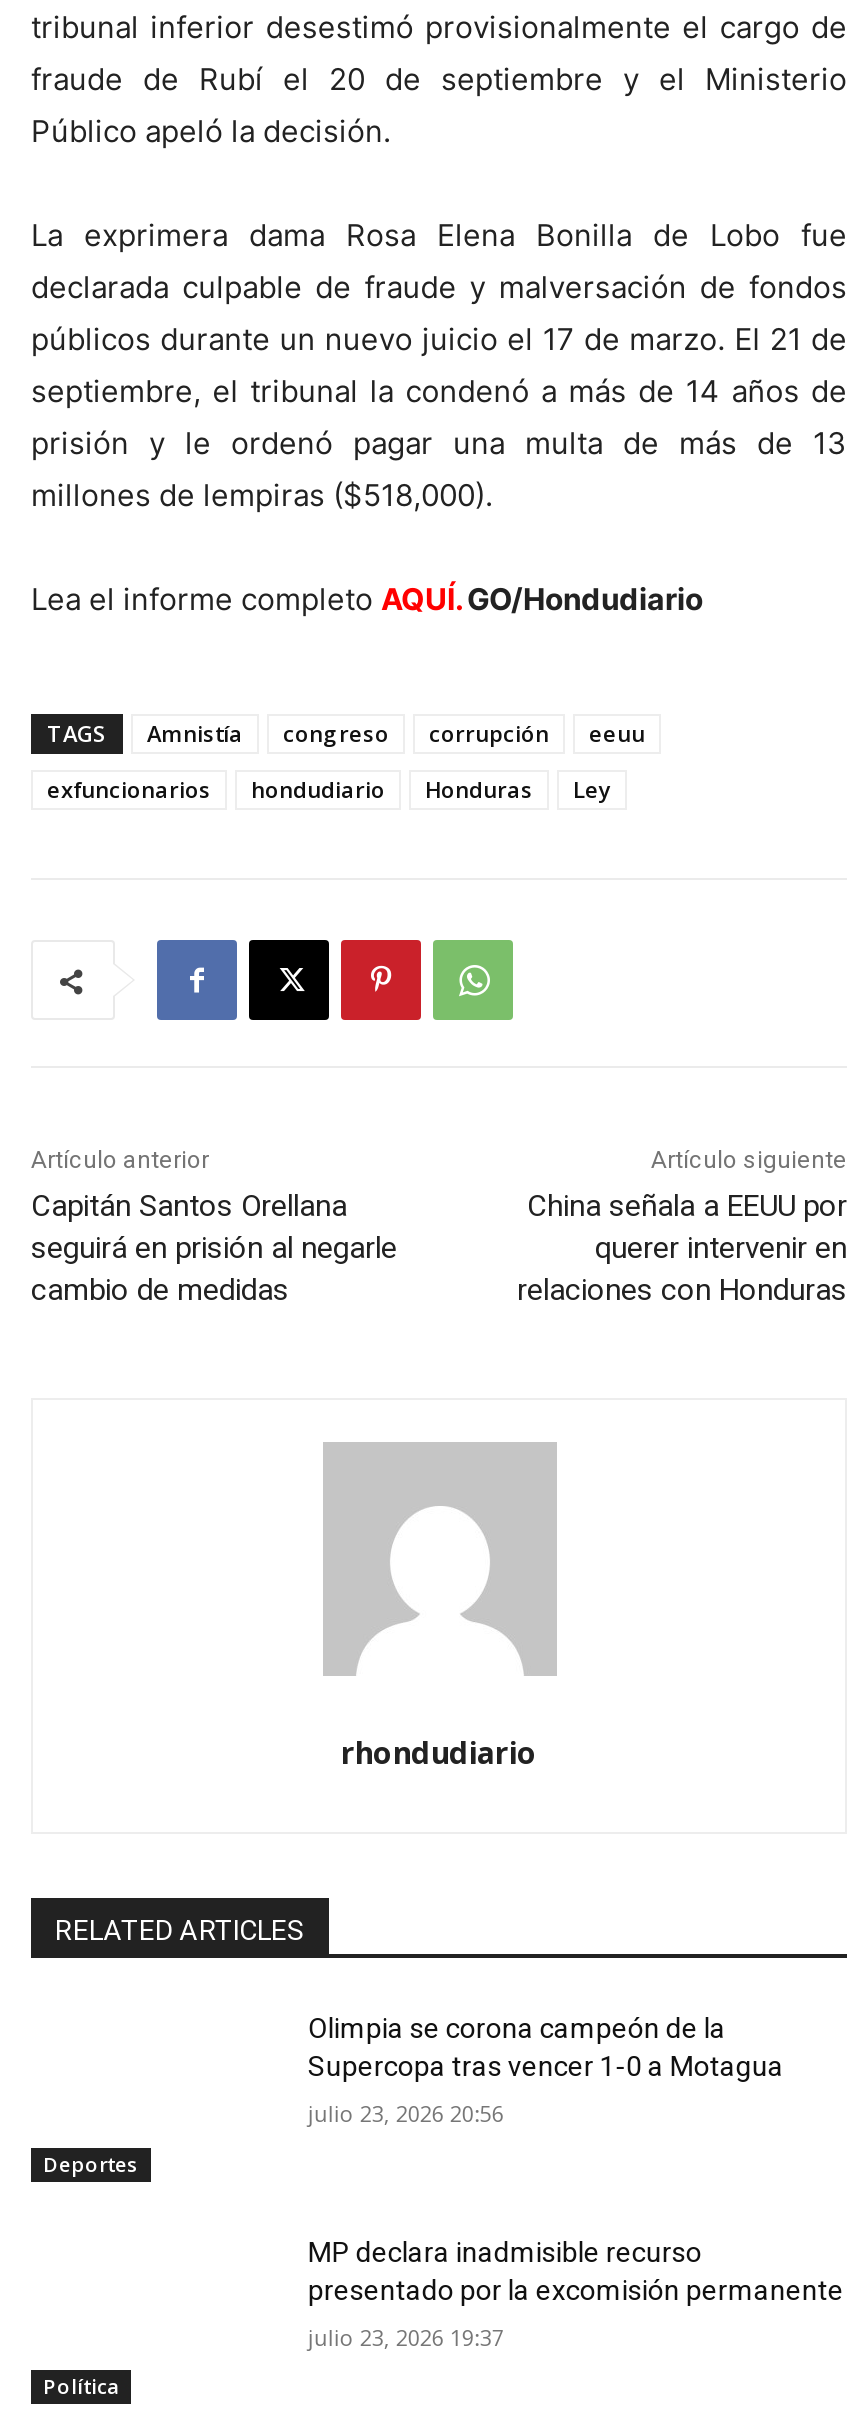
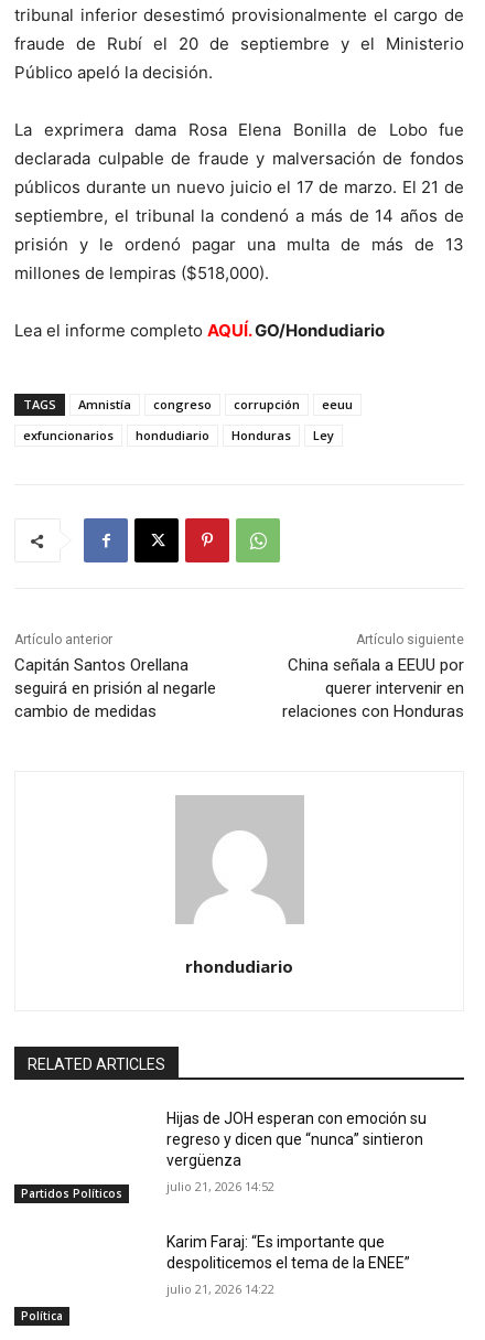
[308,2012,784,2082] Olimpia se corona campeón de la | Supercopa tras vencer 1-0 a Motagua -> [167,1110,427,1169] Hijas de JOH esperan con emoción su | regreso y dicen que “nunca” sintieron | vergüenza
[308,2098,504,2128] julio 23, 2026 20:56 -> [167,1178,275,1195] julio 21, 2026 14:52
[43,2149,139,2177] Deportes -> [21,1185,122,1201] Partidos Políticos
[308,2235,844,2305] MP declara inadmisible recurso | presentado por la excomisión permanente -> [167,1233,410,1271] Karim Faraj: “Es importante que | despoliticemos el tema de la ENEE”
[308,2321,504,2351] julio 23, 2026 19:37 -> [167,1280,275,1297] julio 21, 2026 14:22

